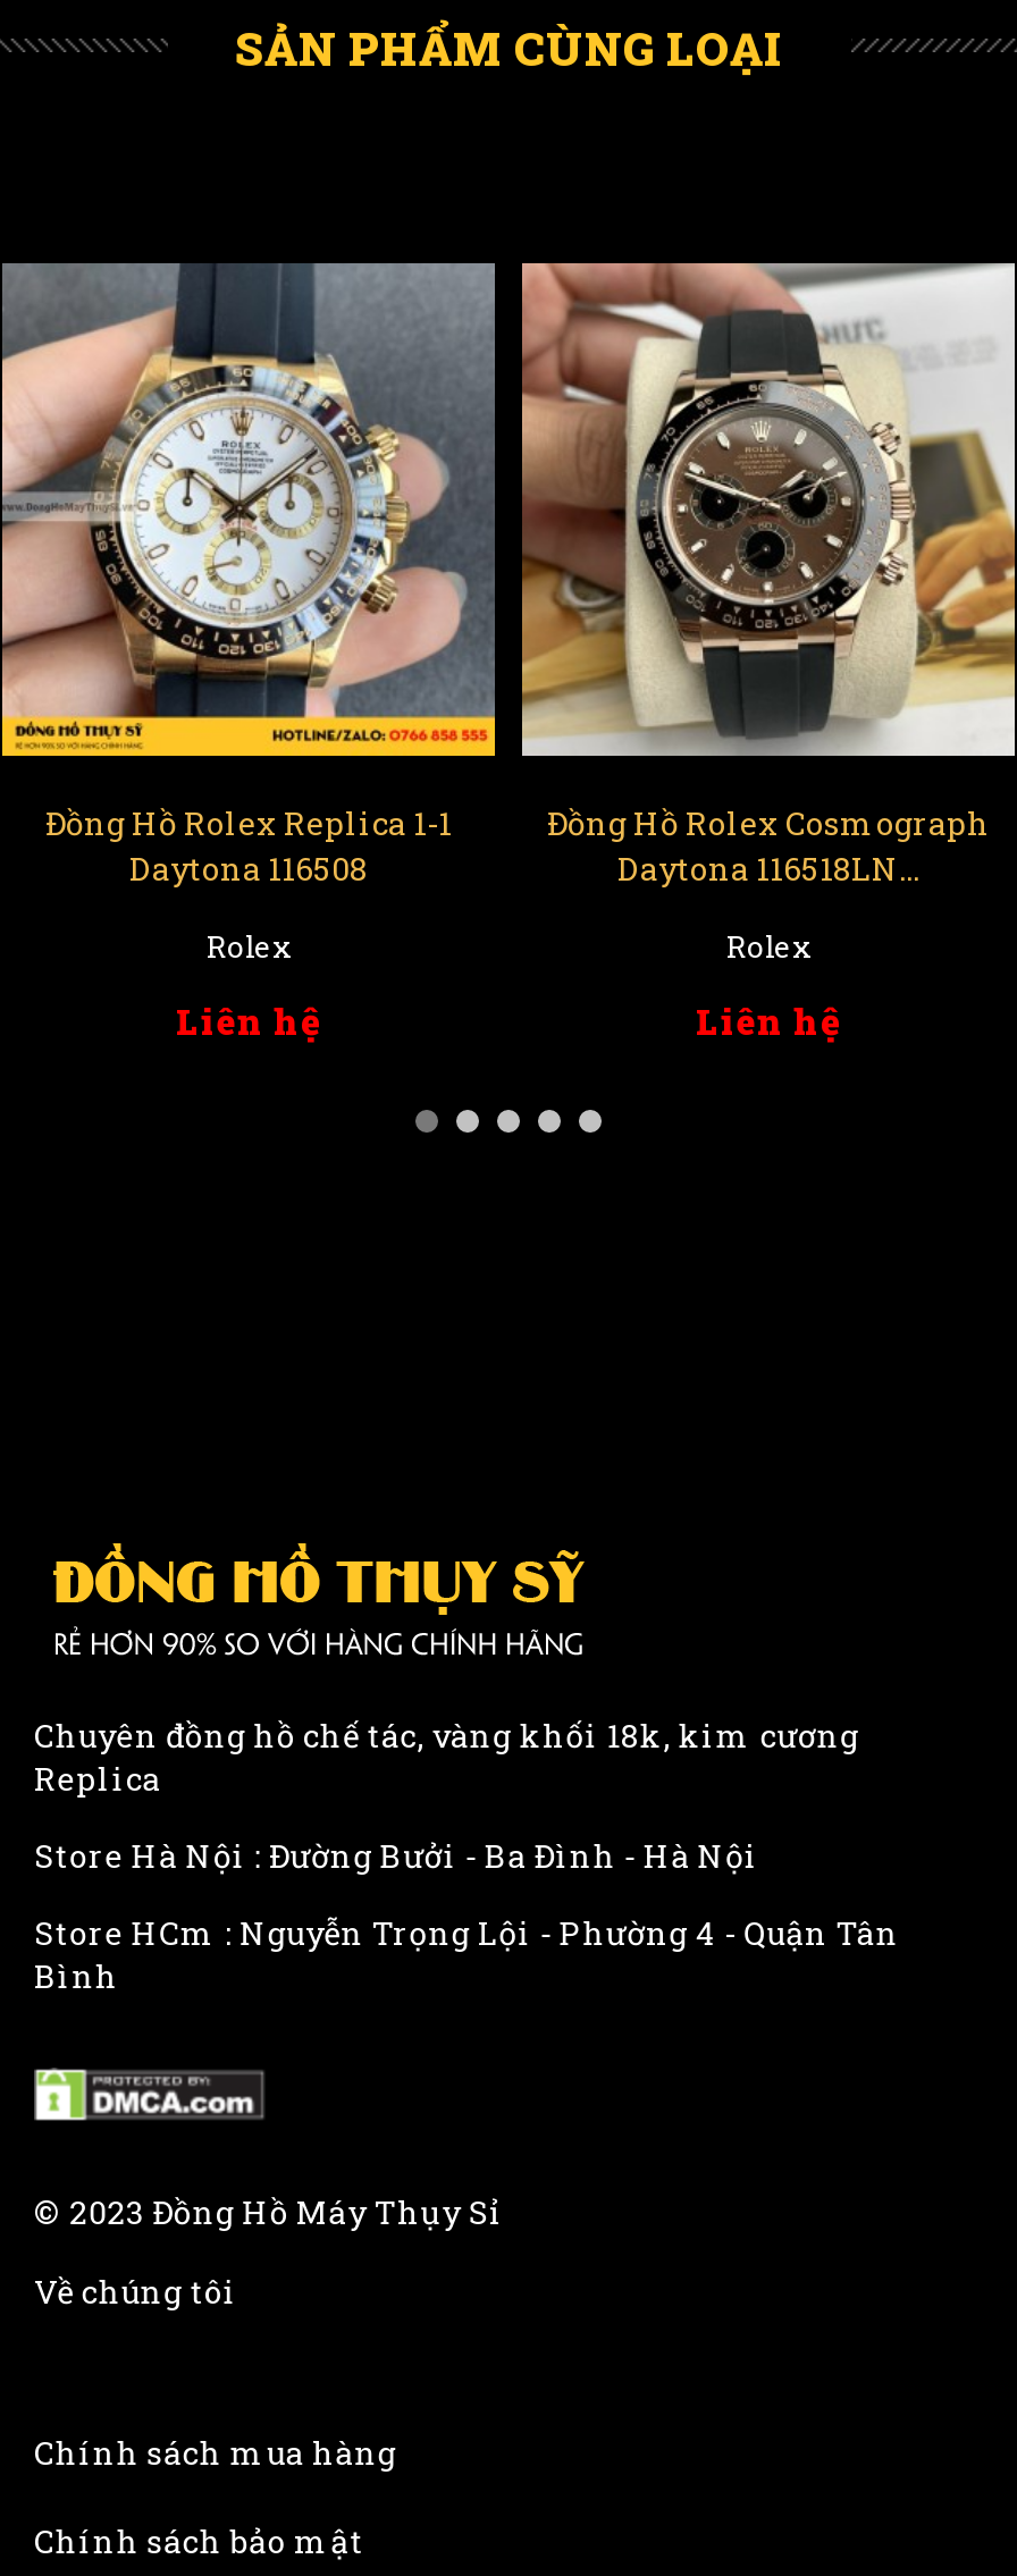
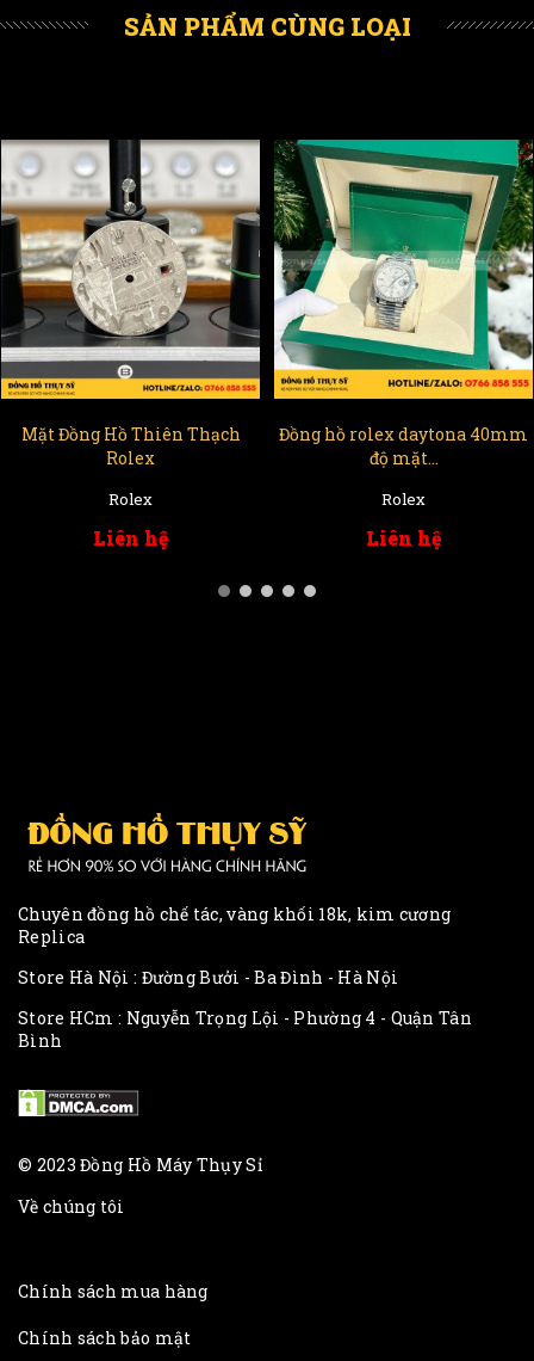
[7,263,497,889] [image] | Đồng Hồ Rolex Replica 1-1 | Daytona 116508 -> [4,140,260,469] [image] | Mặt Đồng Hồ Thiên Thạch | Rolex
[520,261,1010,889] [image] | Đồng Hồ Rolex Cosmograph | Daytona 116518LN... -> [273,138,530,469] [image] | Đồng hồ rolex daytona 40mm | độ mặt...

